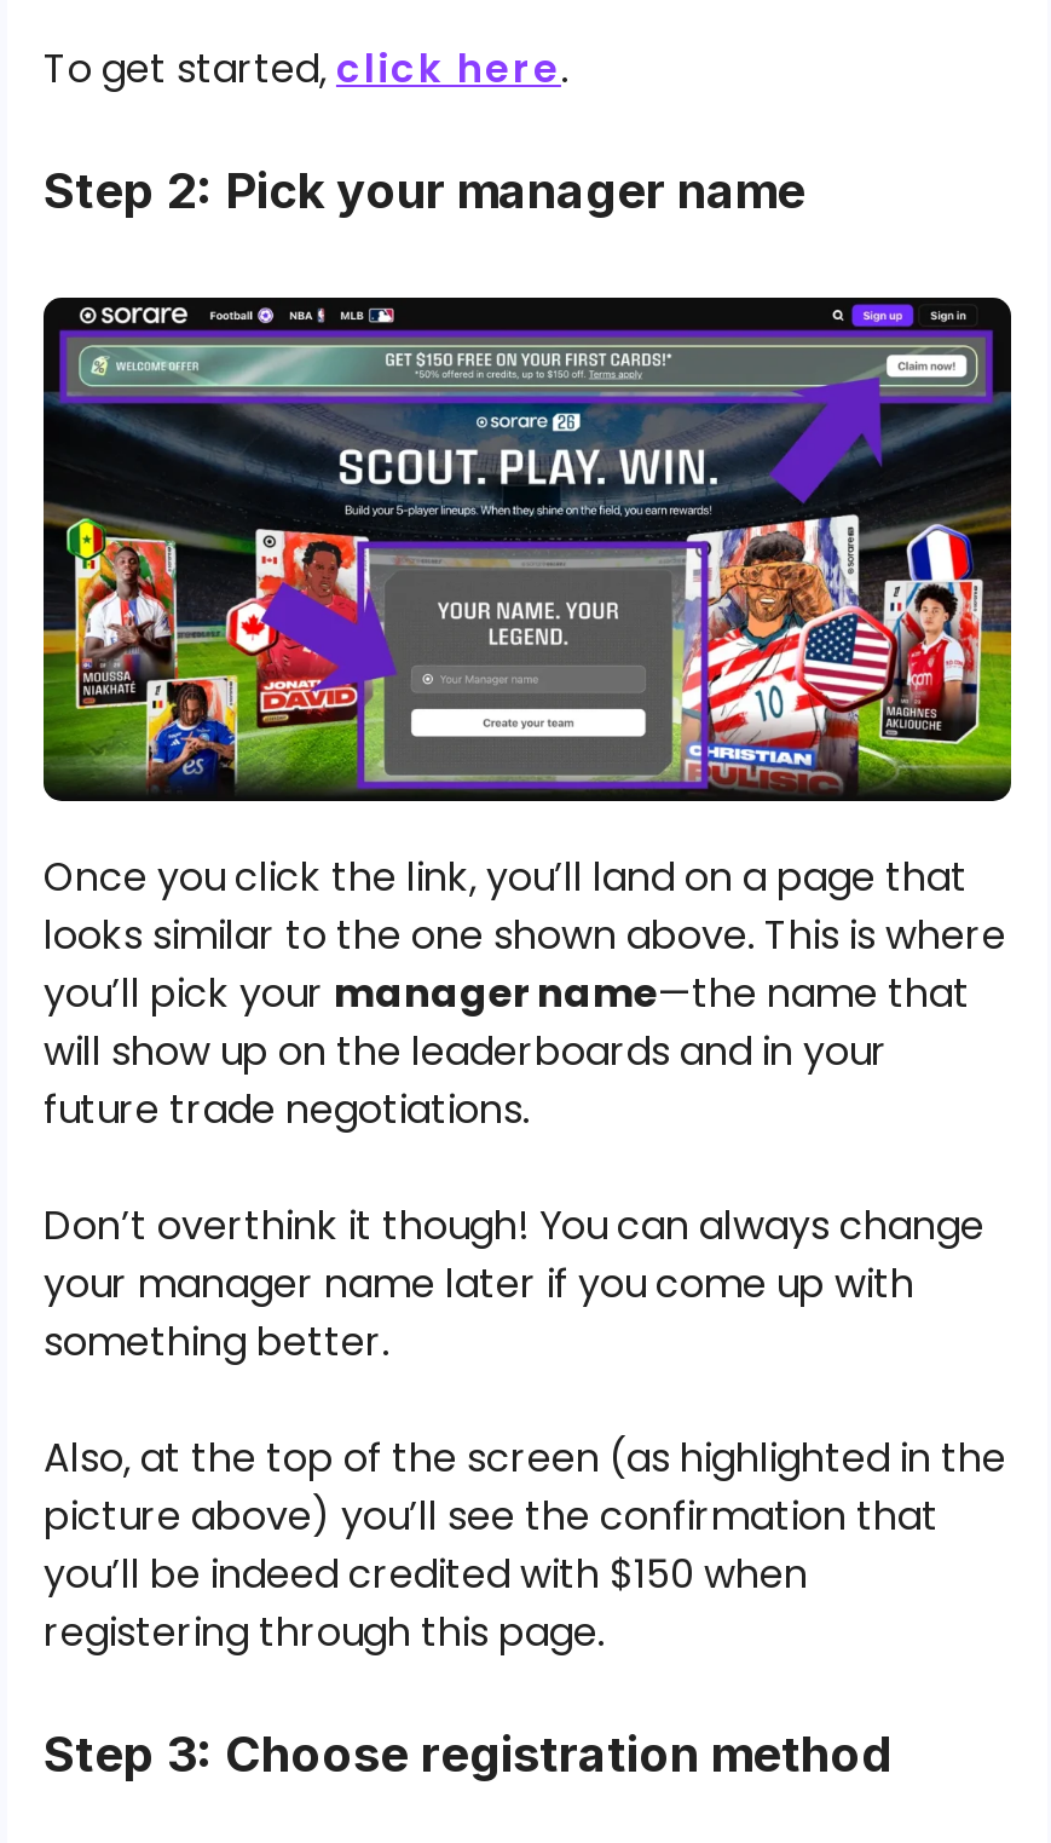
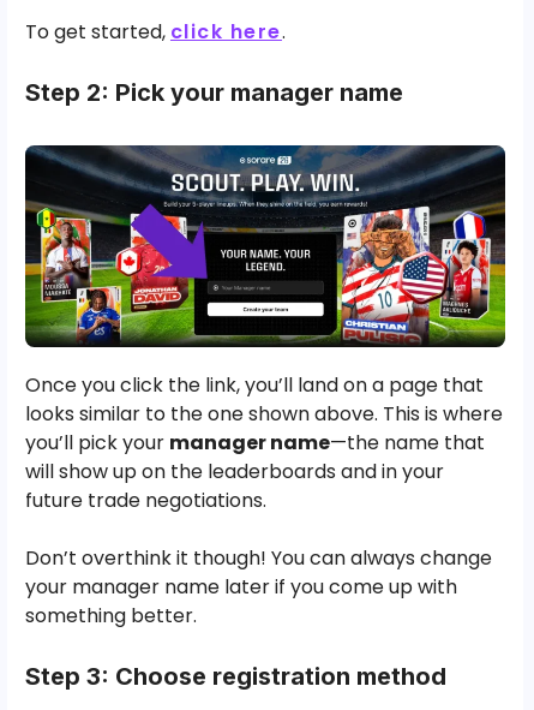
[44,298,1011,791] [image] -> [102,145,455,341] [image]
[44,1429,1006,1659] Also, at the top of the screen (as highlighted in the | picture above) you’ll see the confirmation that | you’ll be indeed credited with $150 when | registering through this page. -> none

